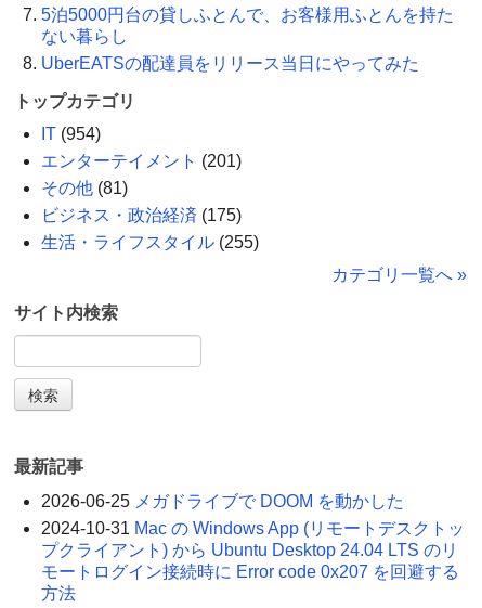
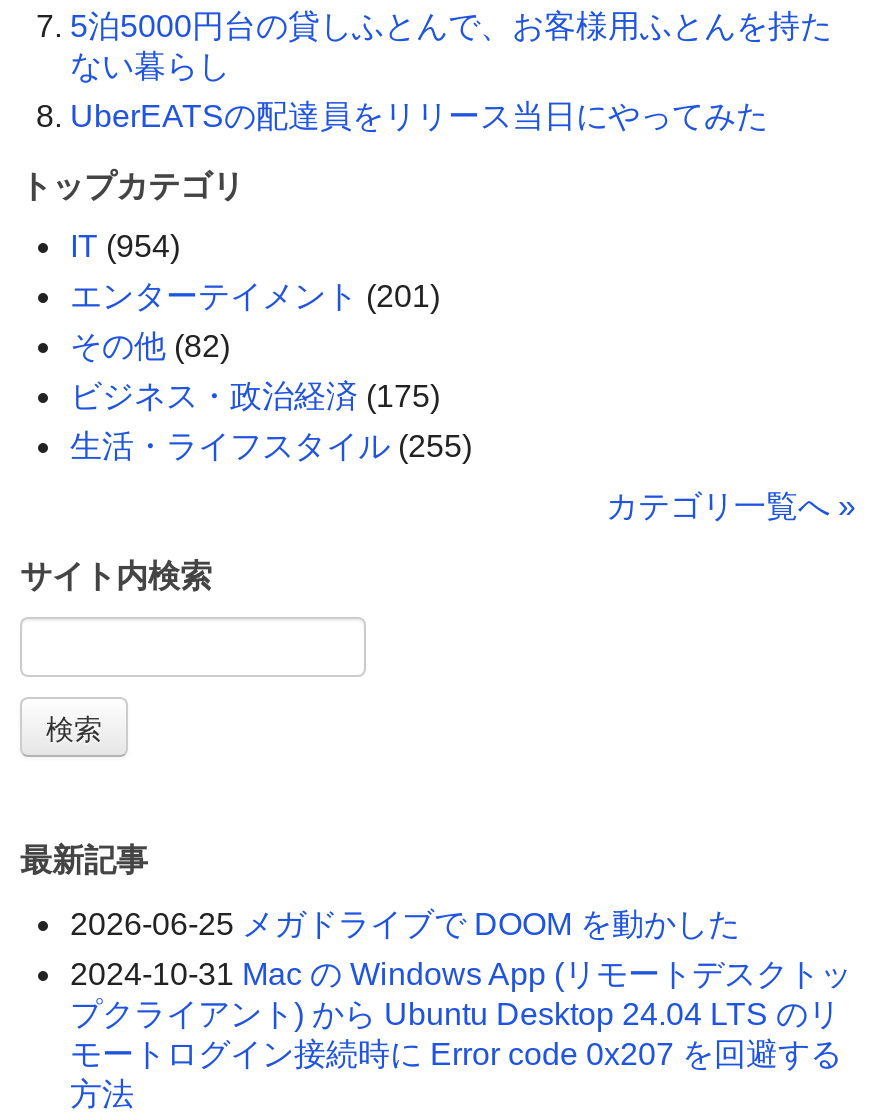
[41,179,128,197] その他(81) -> [70,329,230,363] その他(82)

